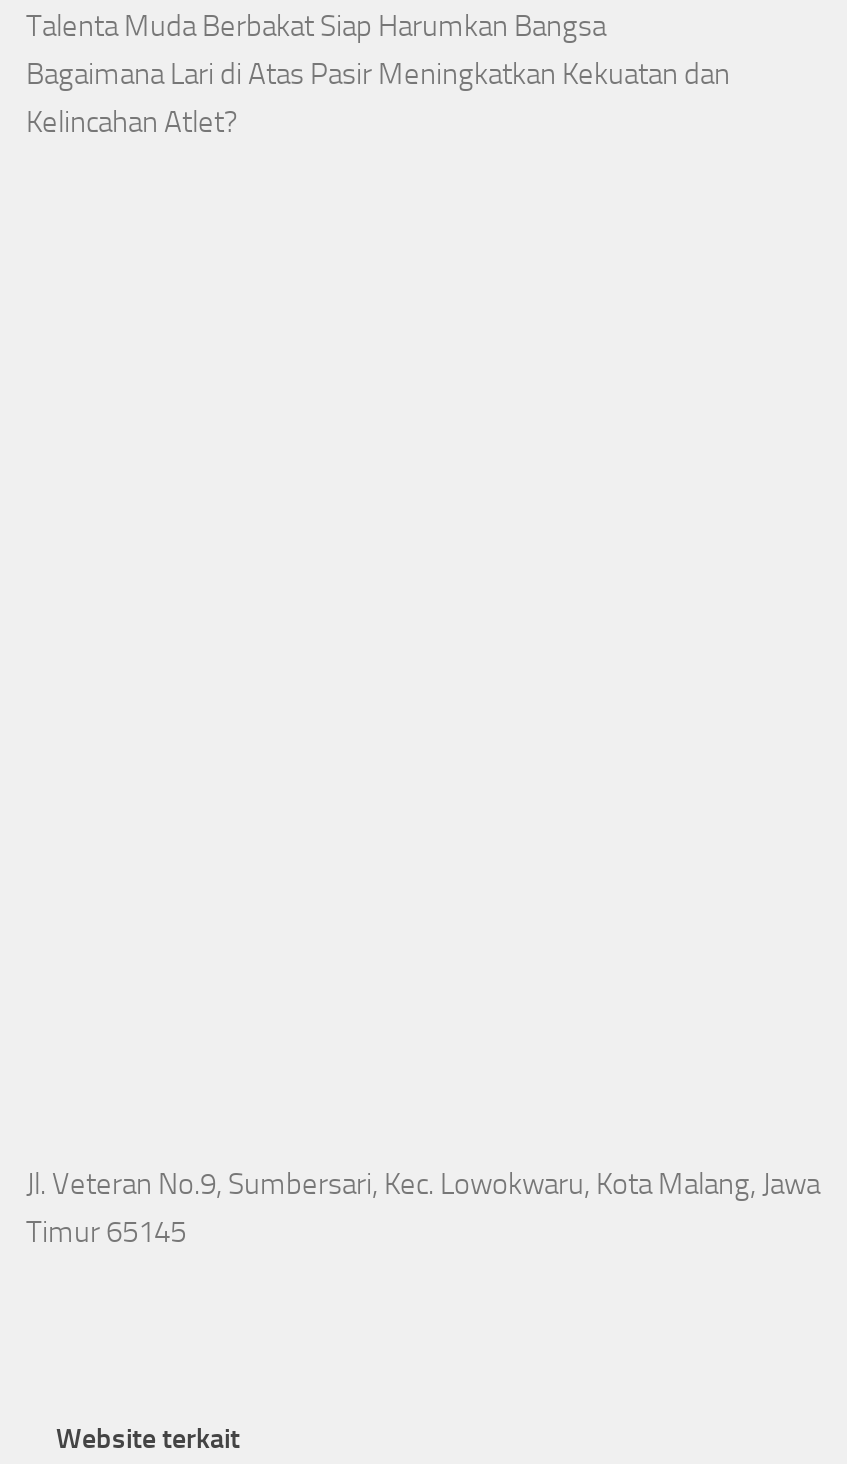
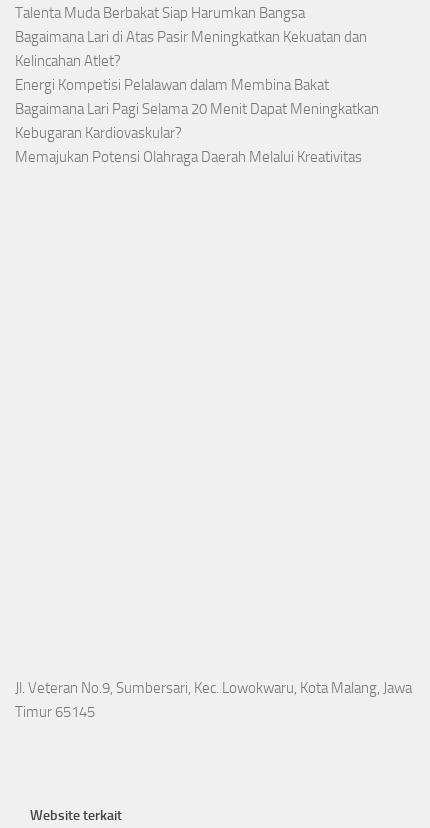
none -> [15,76,379,166] Energi Kompetisi Pelalawan dalam Membina Bakat | Bagaimana Lari Pagi Selama 20 Menit Dapat Meningkatkan | Kebugaran Kardiovaskular? | Memajukan Potensi Olahraga Daerah Melalui Kreativitas

